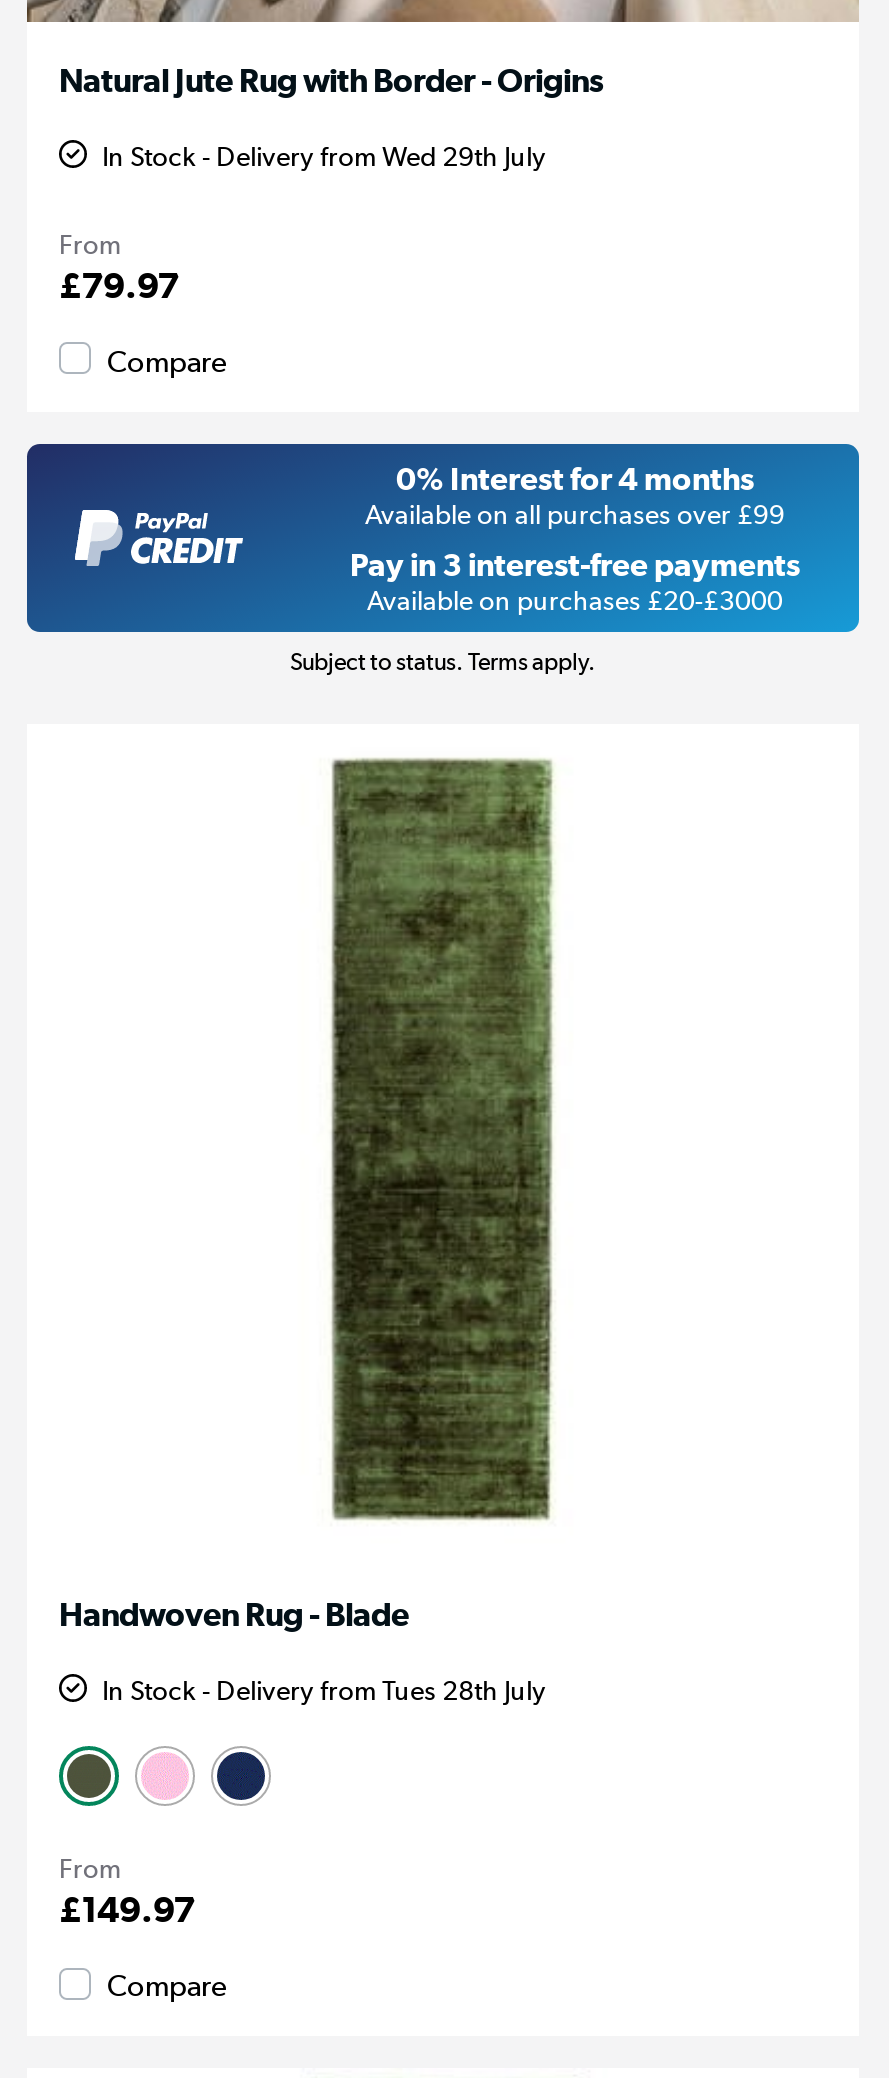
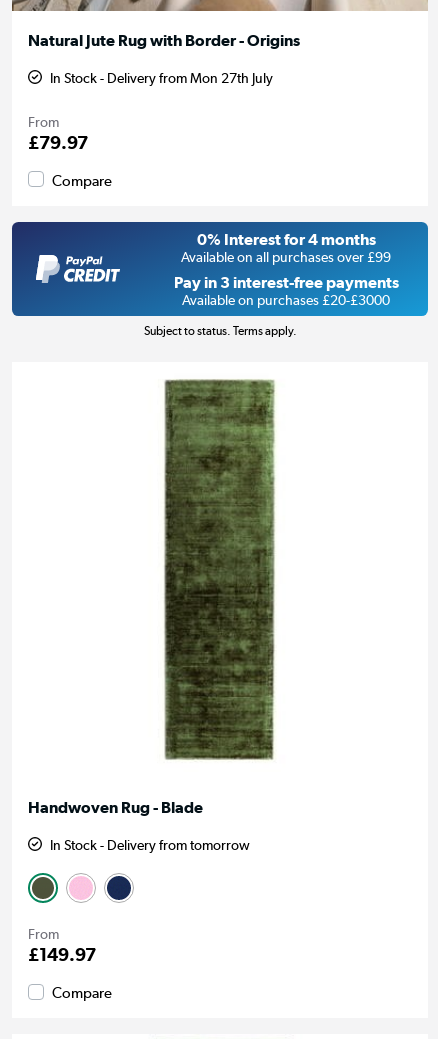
[102,140,546,172] In Stock - Delivery from Wed 29th July -> [50,70,273,86] In Stock - Delivery from Mon 27th July
[102,1674,546,1706] In Stock - Delivery from Tues 28th July -> [50,837,250,853] In Stock - Delivery from tomorrow

